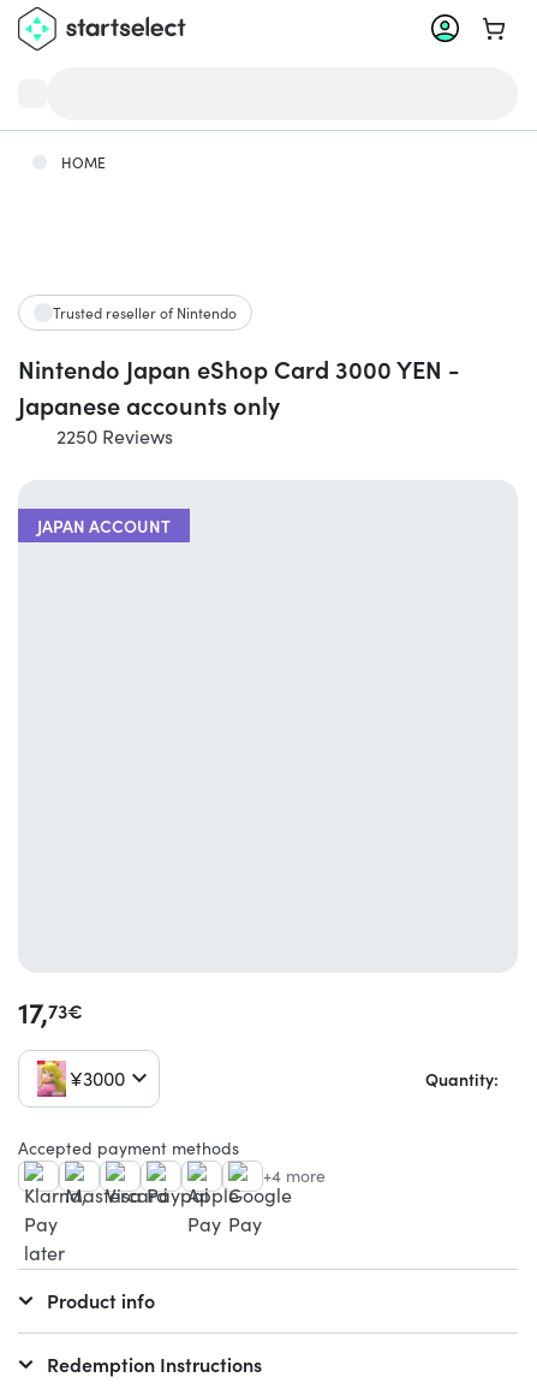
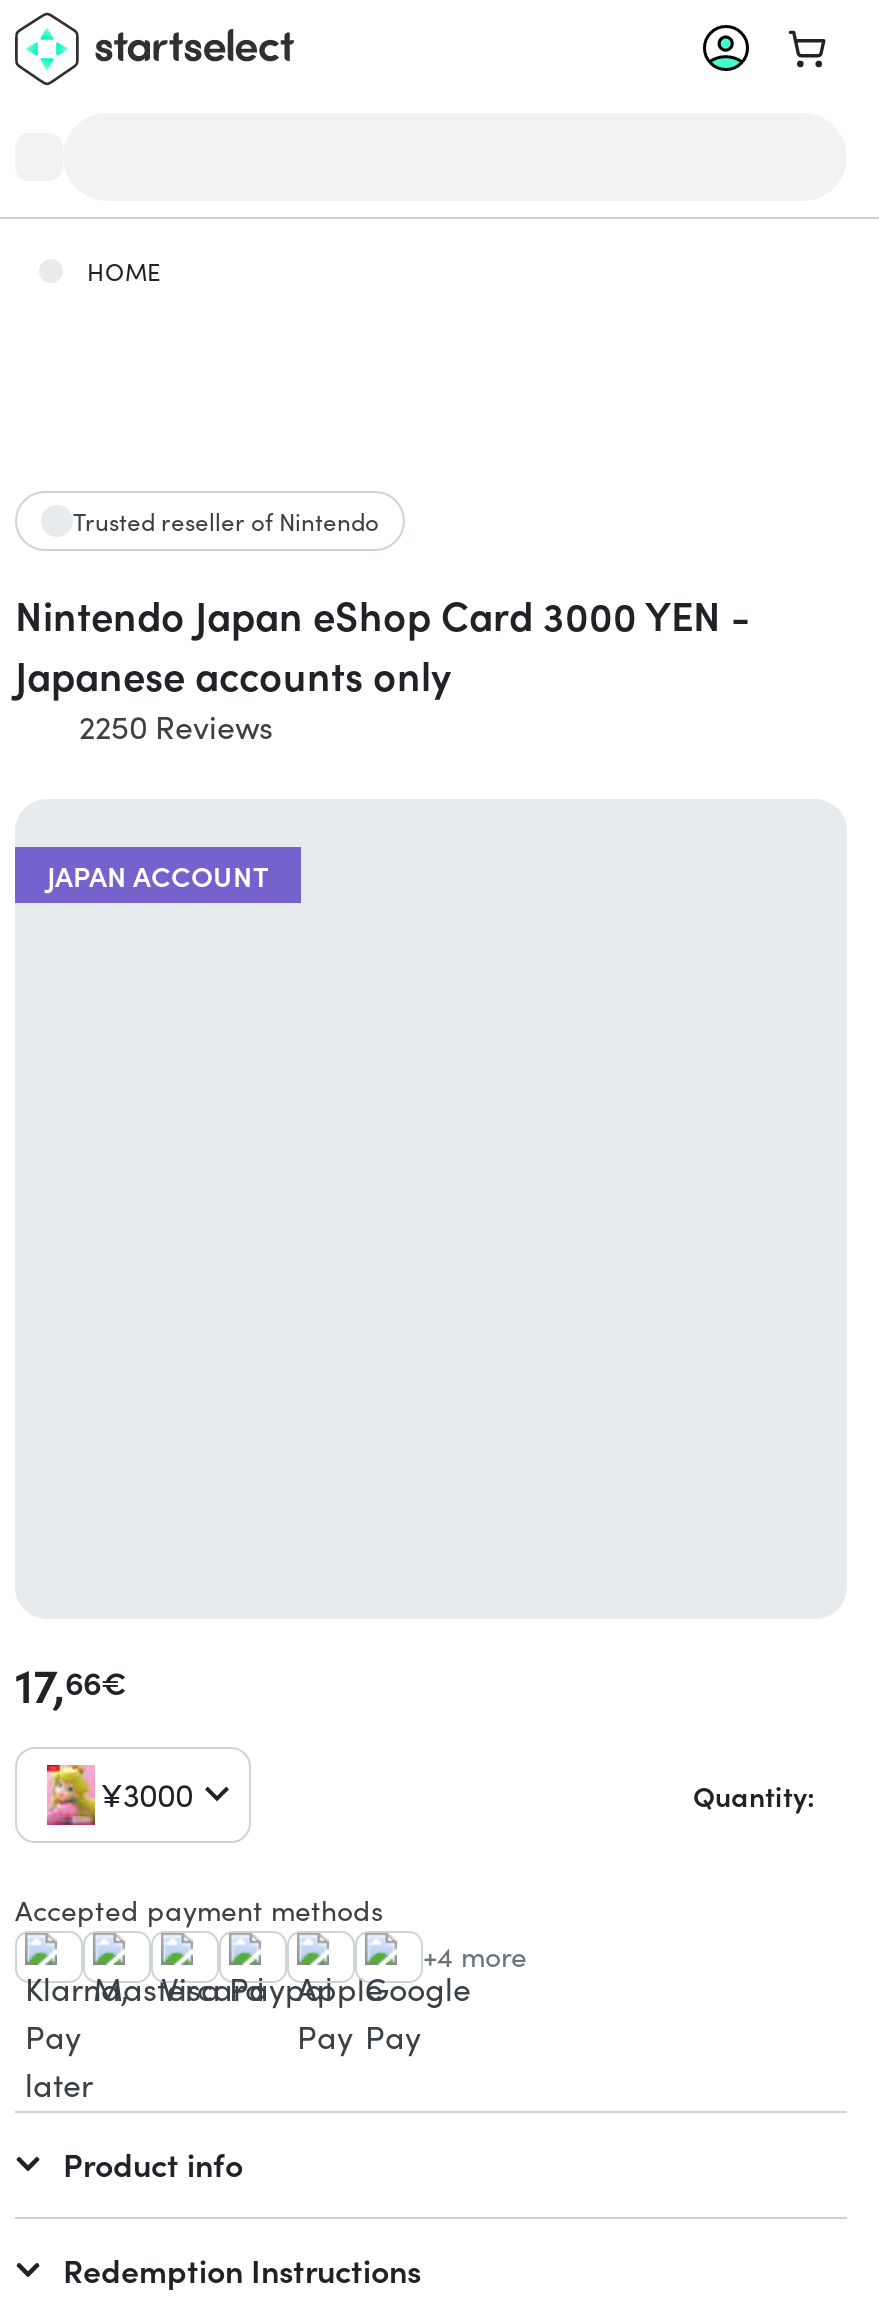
[18,991,83,1031] 17,73€ -> [15,1649,127,1715] 17,66€

